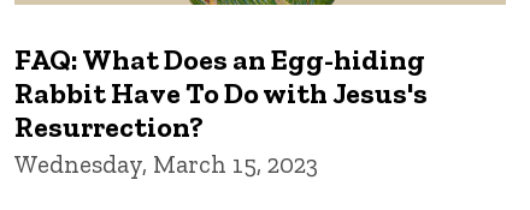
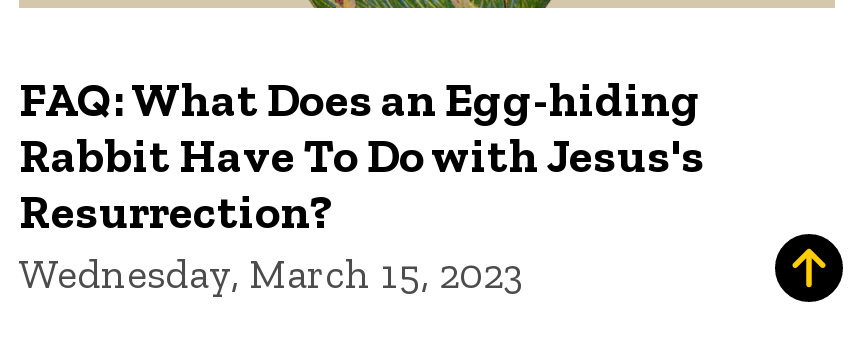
none -> [773,232,845,304] [image]

